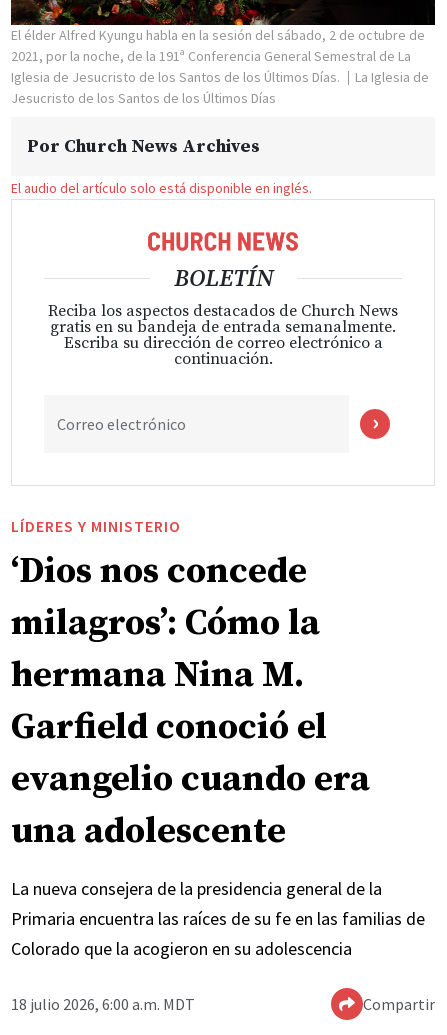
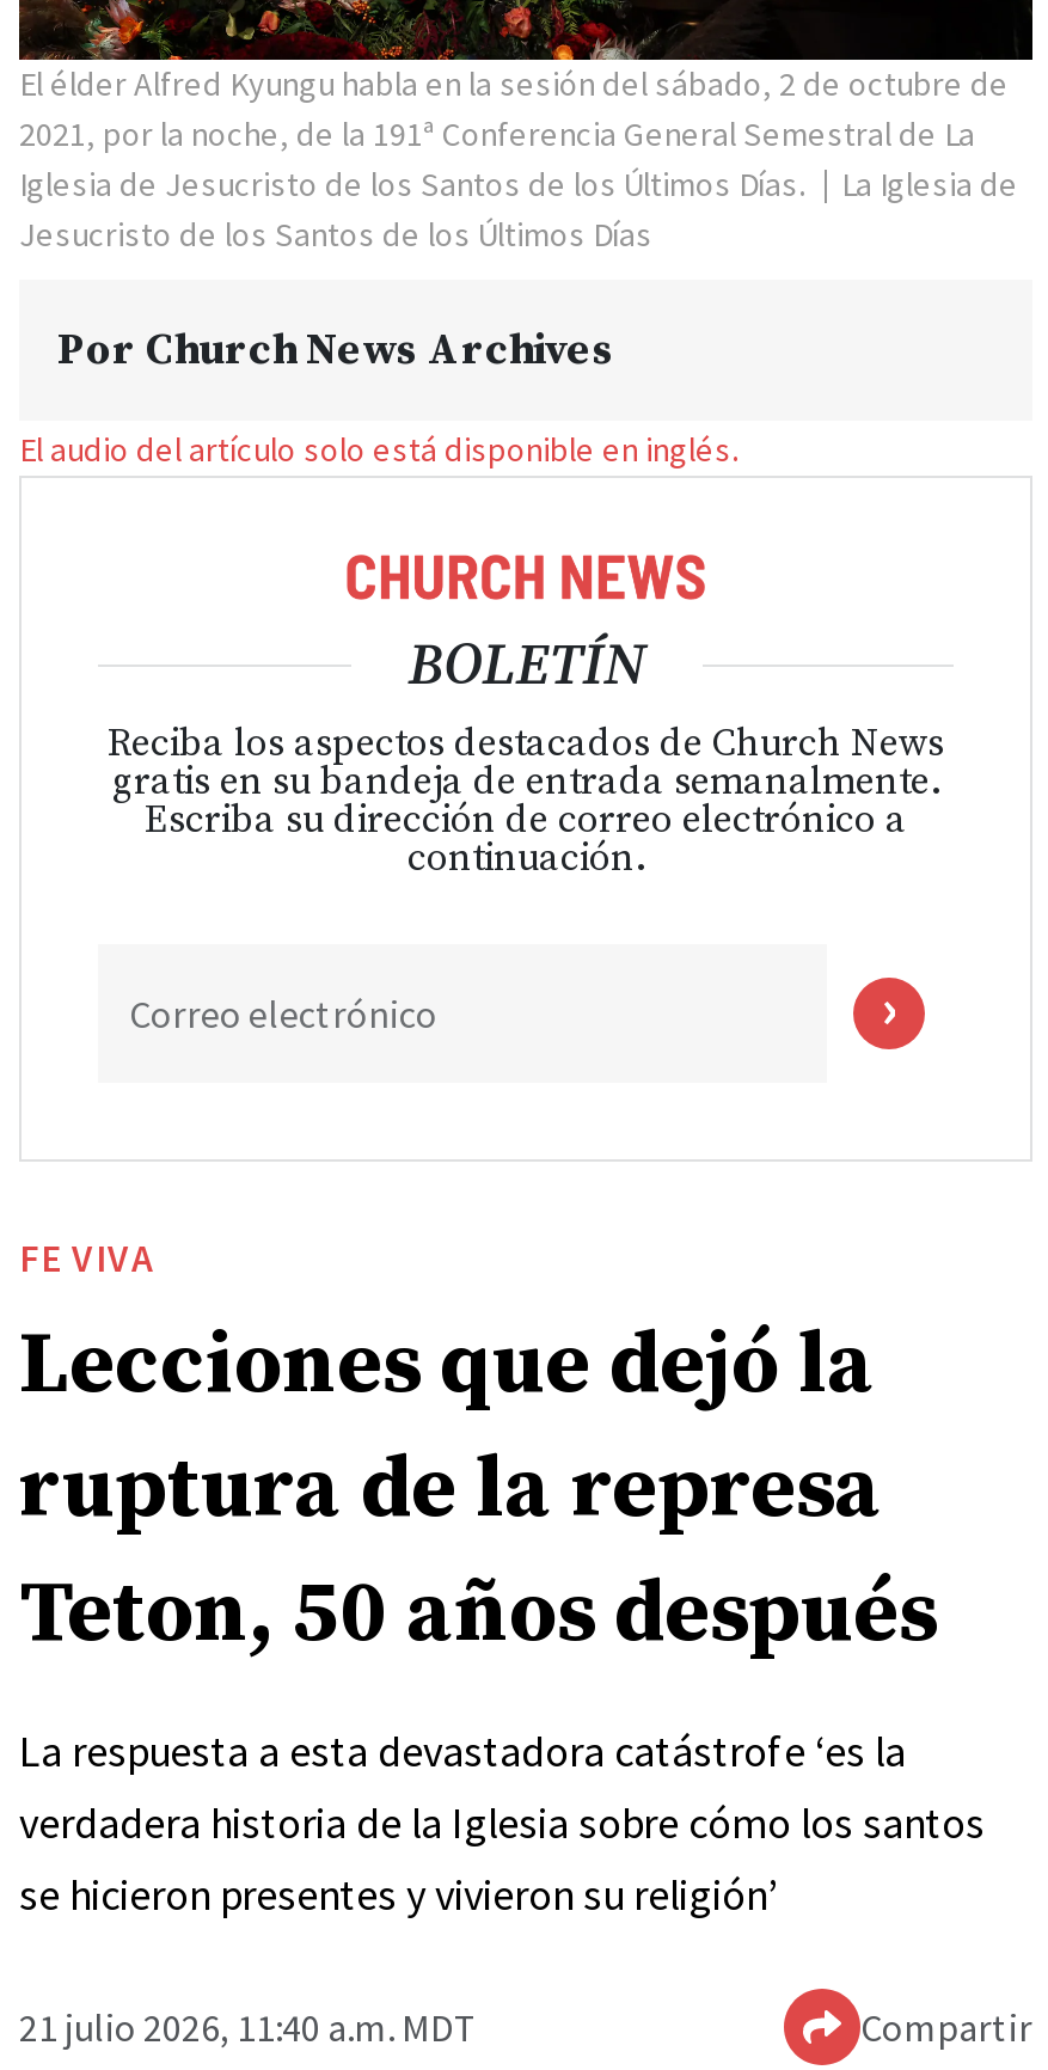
[11,516,370,854] LÍDERES Y MINISTERIO | ‘Dios nos concede | milagros’: Cómo la | hermana Nina M. | Garfield conoció el | evangelio cuando era | una adolescente -> [19,1234,937,1669] FE VIVA | Lecciones que dejó la | ruptura de la represa | Teton, 50 años después
[11,877,425,960] La nueva consejera de la presidencia general de la | Primaria encuentra las raíces de su fe en las familias de | Colorado que la acogieron en su adolescencia -> [19,1724,985,1922] La respuesta a esta devastadora catástrofe ‘es la | verdadera historia de la Iglesia sobre cómo los santos | se hicieron presentes y vivieron su religión’
[11,994,195,1014] 18 julio 2026, 6:00 a.m. MDT -> [19,2003,478,2051] 21 julio 2026, 11:40 a.m. MDT

